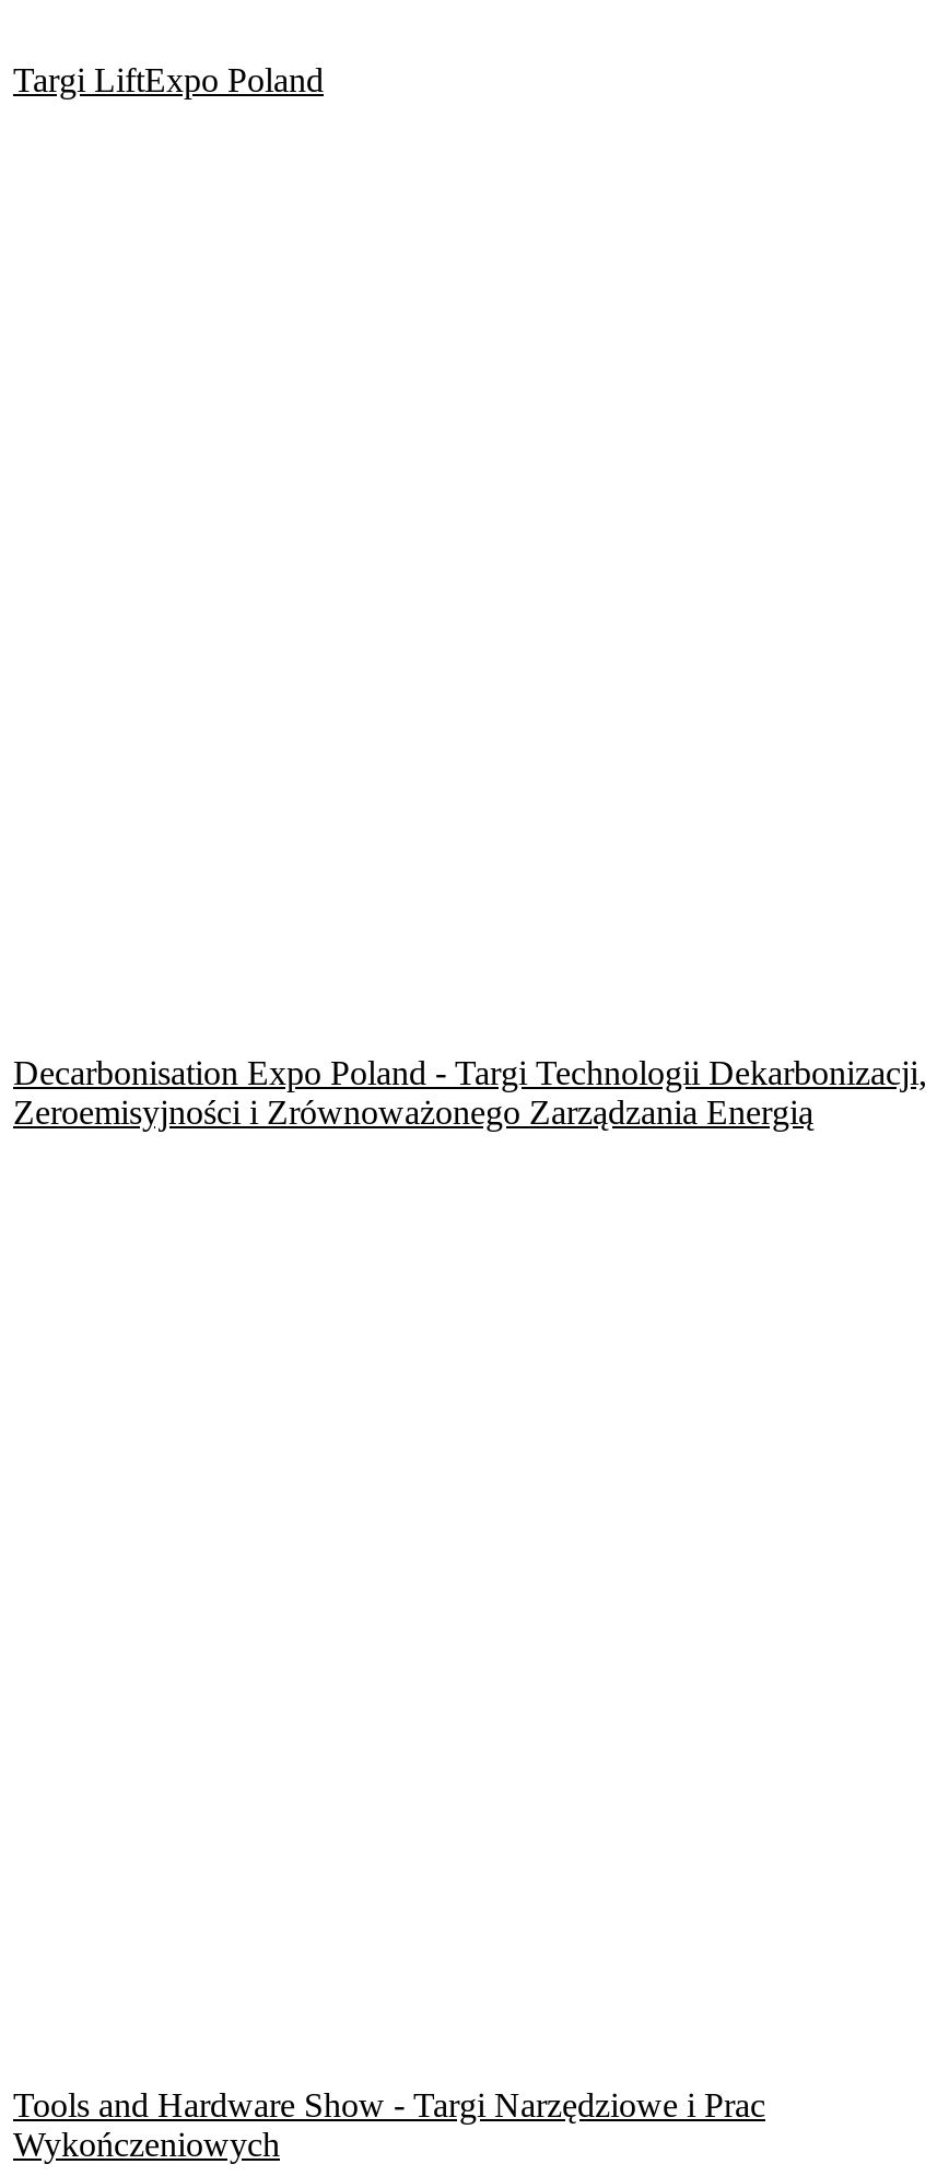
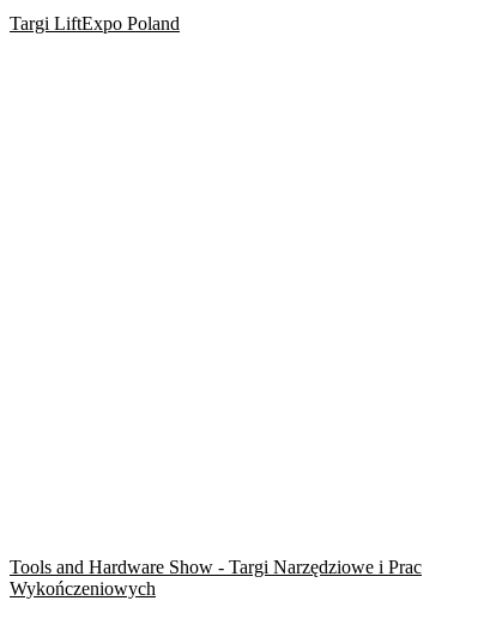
[13,1054,927,1131] Decarbonisation Expo Poland - Targi Technologii Dekarbonizacji, | Zeroemisyjności i Zrównoważonego Zarządzania Energią -> none

